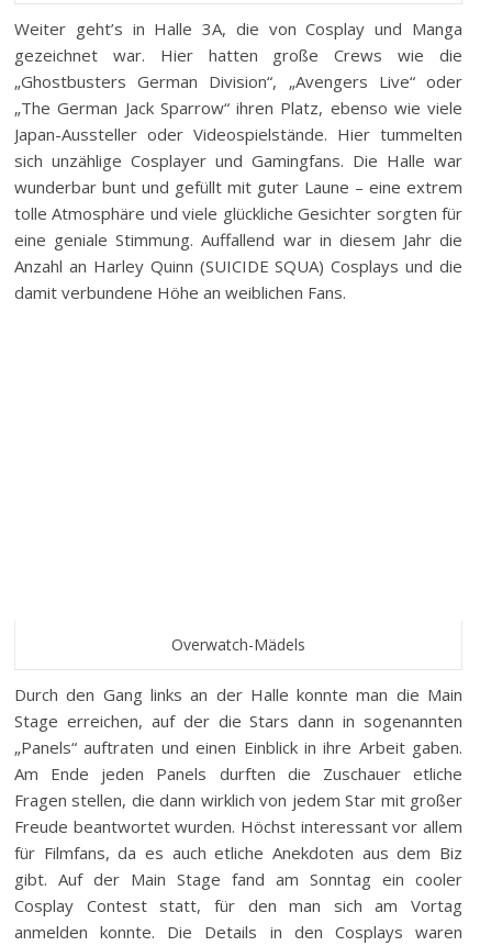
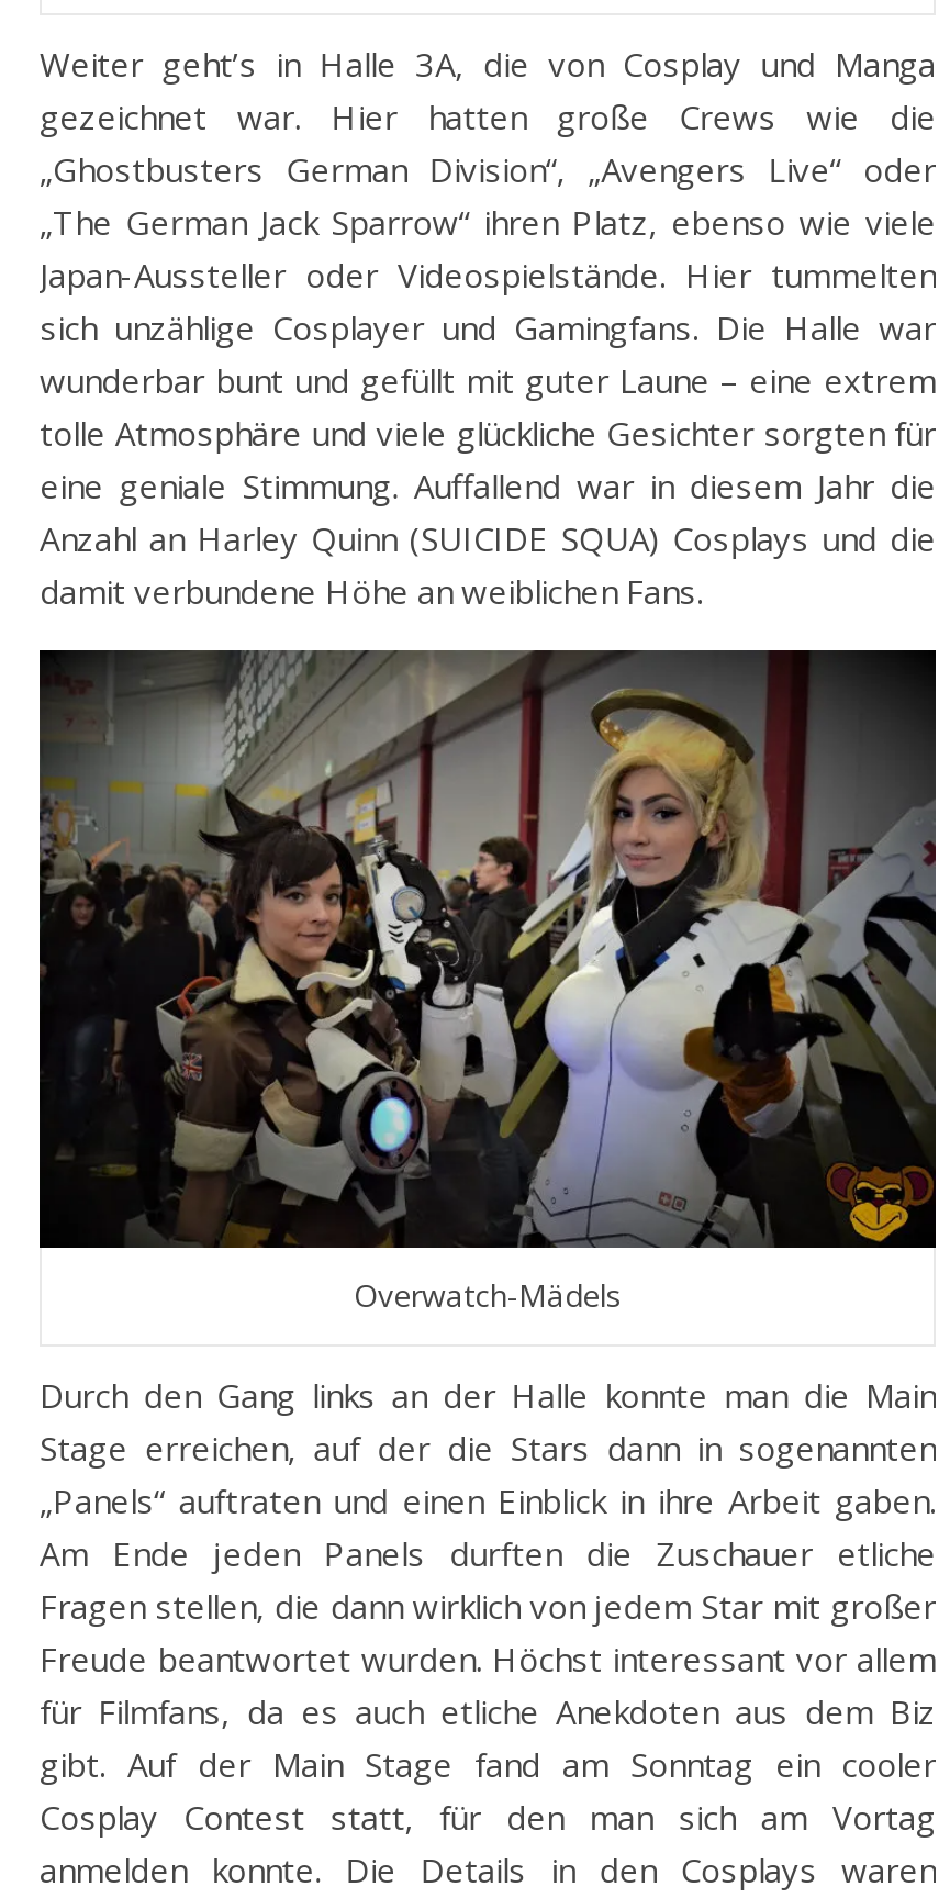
none -> [37,648,938,1250] [image]

